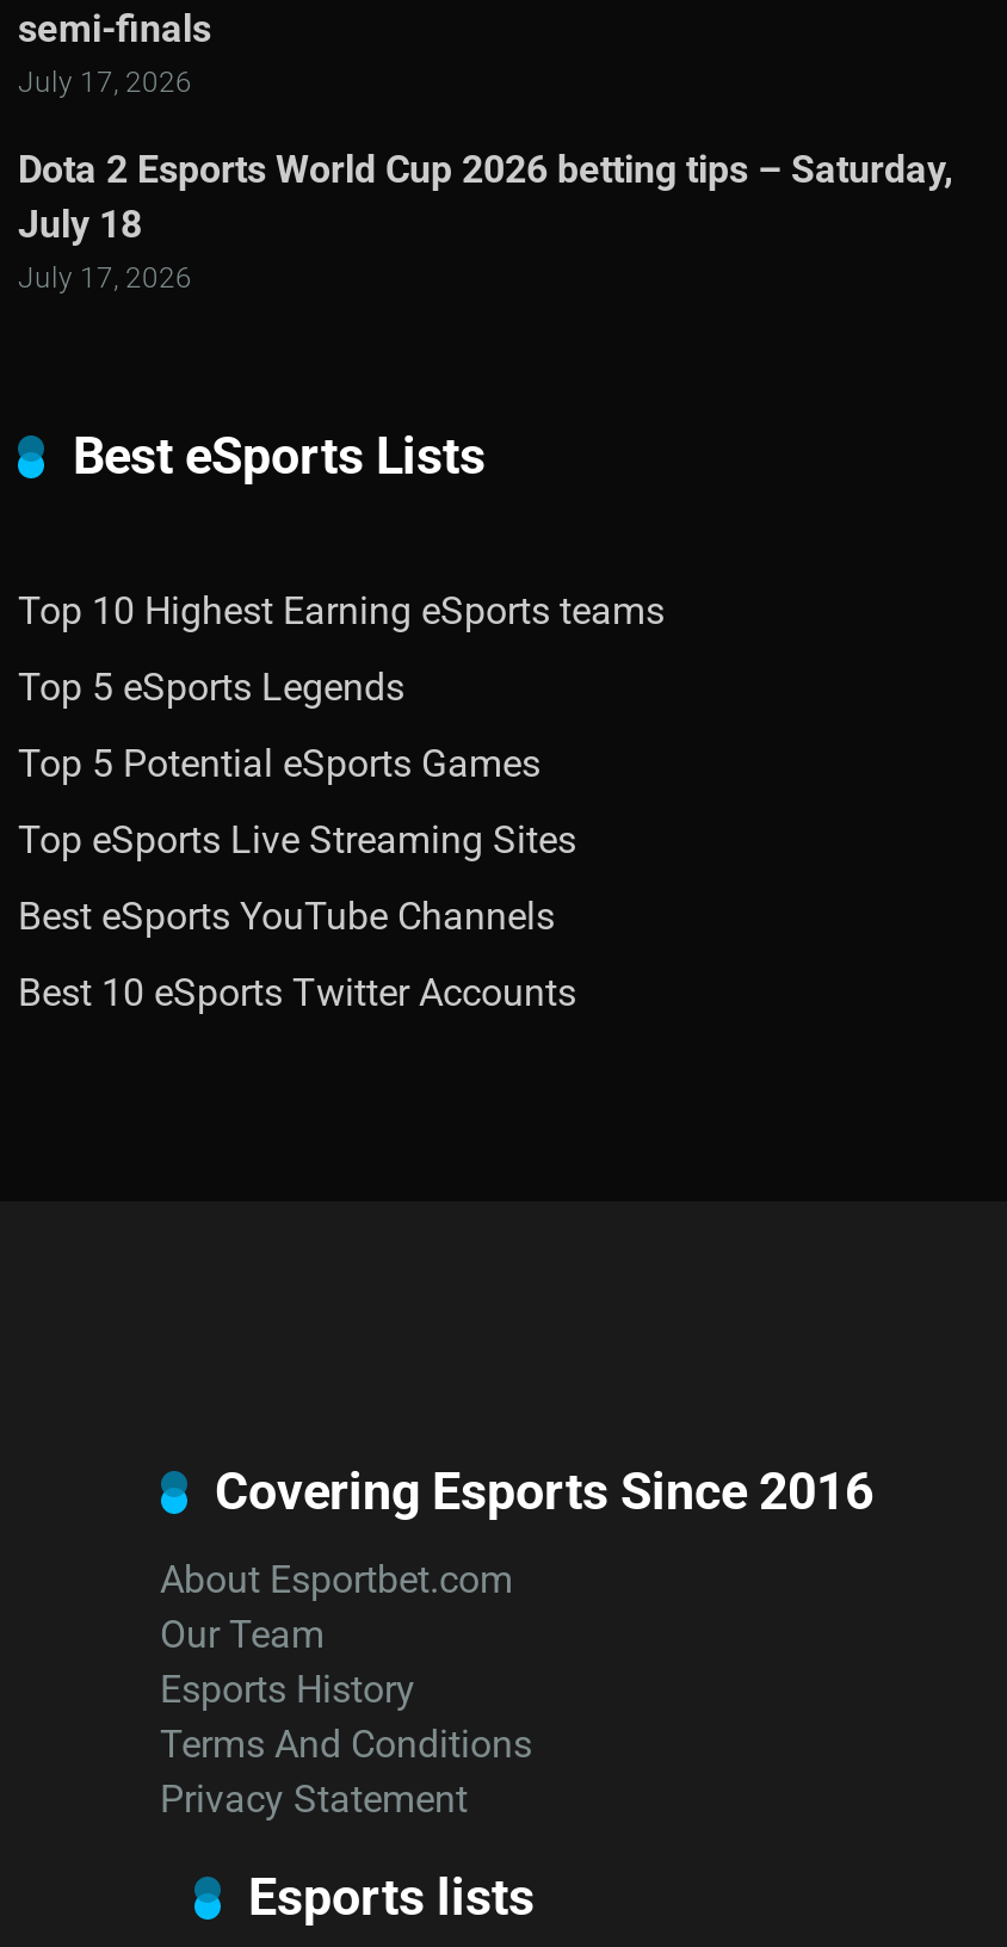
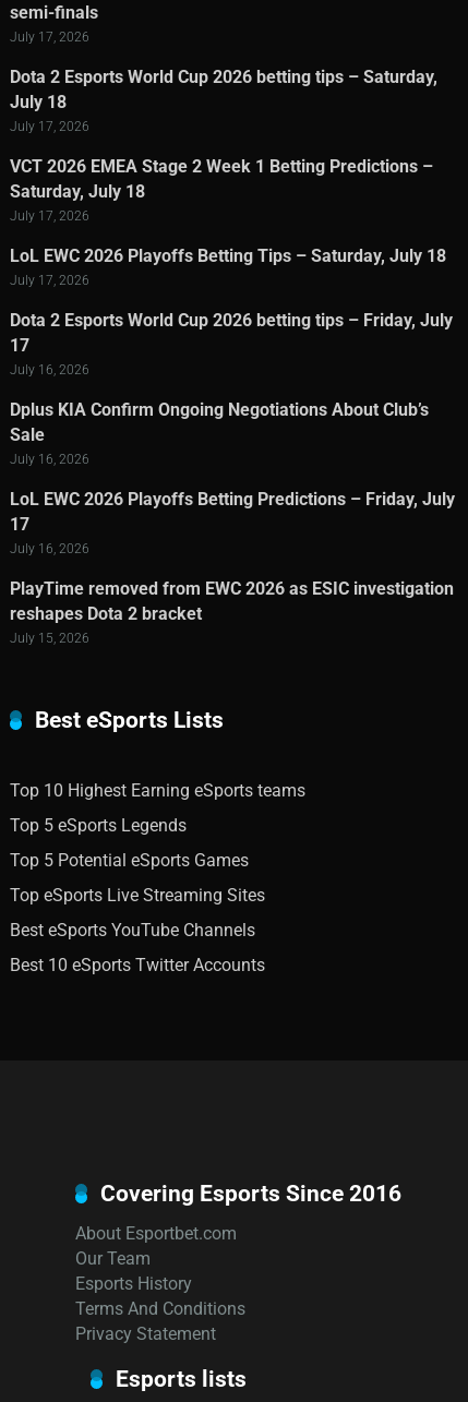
none -> [10,156,455,646] VCT 2026 EMEA Stage 2 Week 1 Betting Predictions – | Saturday, July 18 | July 17, 2026 | LoL EWC 2026 Playoffs Betting Tips – Saturday, July 18 | July 17, 2026 | Dota 2 Esports World Cup 2026 betting tips – Friday, July | 17 | July 16, 2026 | Dplus KIA Confirm Ongoing Negotiations About Club’s | Sale | July 16, 2026 | LoL EWC 2026 Playoffs Betting Predictions – Friday, July | 17 | July 16, 2026 | PlayTime removed from EWC 2026 as ESIC investigation | reshapes Dota 2 bracket | July 15, 2026

